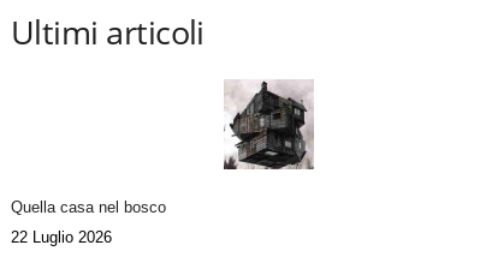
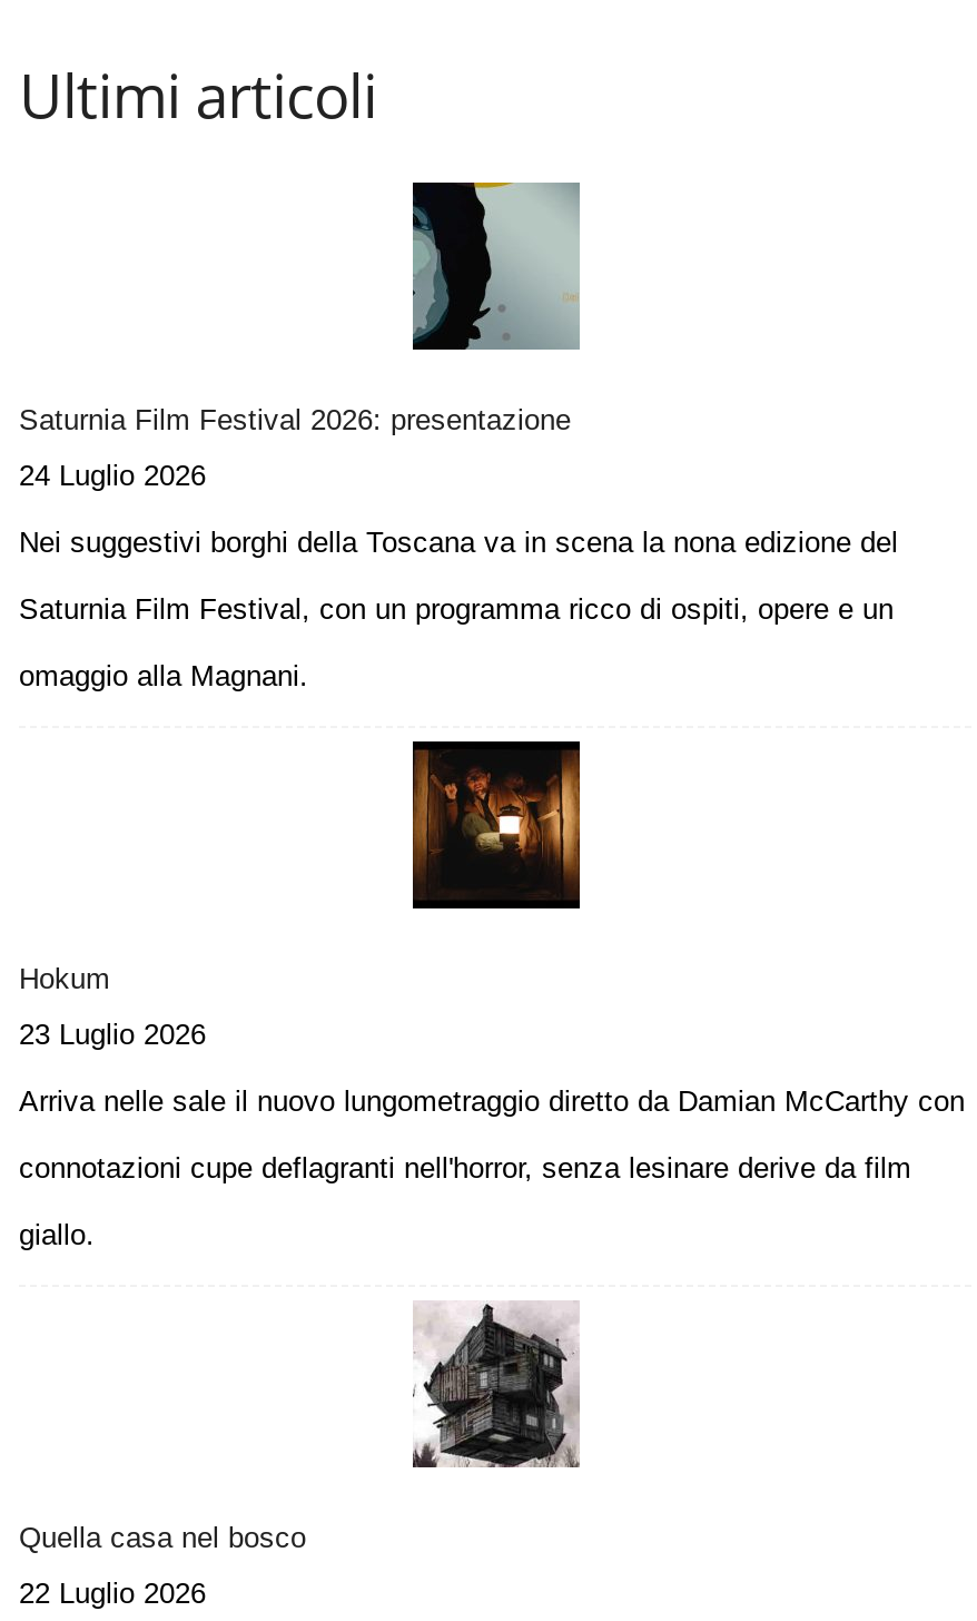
none -> [19,180,898,694] [image] | Saturnia Film Festival 2026: presentazione | 24 Luglio 2026 | Nei suggestivi borghi della Toscana va in scena la nona edizione del | Saturnia Film Festival, con un programma ricco di ospiti, opere e un | omaggio alla Magnani.
none -> [19,739,965,1252] [image] | Hokum | 23 Luglio 2026 | Arriva nelle sale il nuovo lungometraggio diretto da Damian McCarthy con | connotazioni cupe deflagranti nell'horror, senza lesinare derive da film | giallo.

